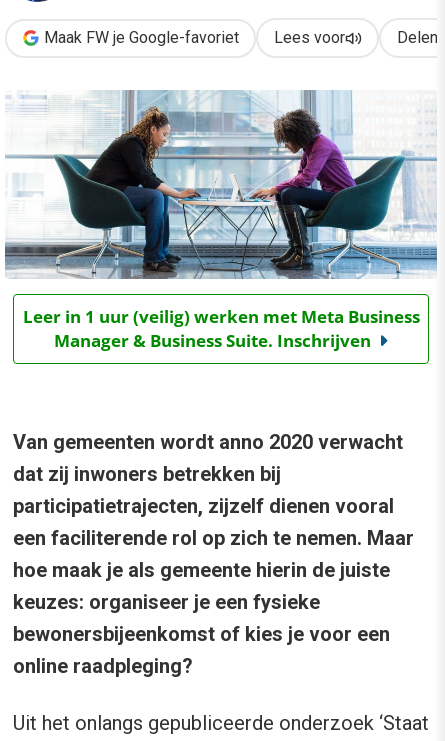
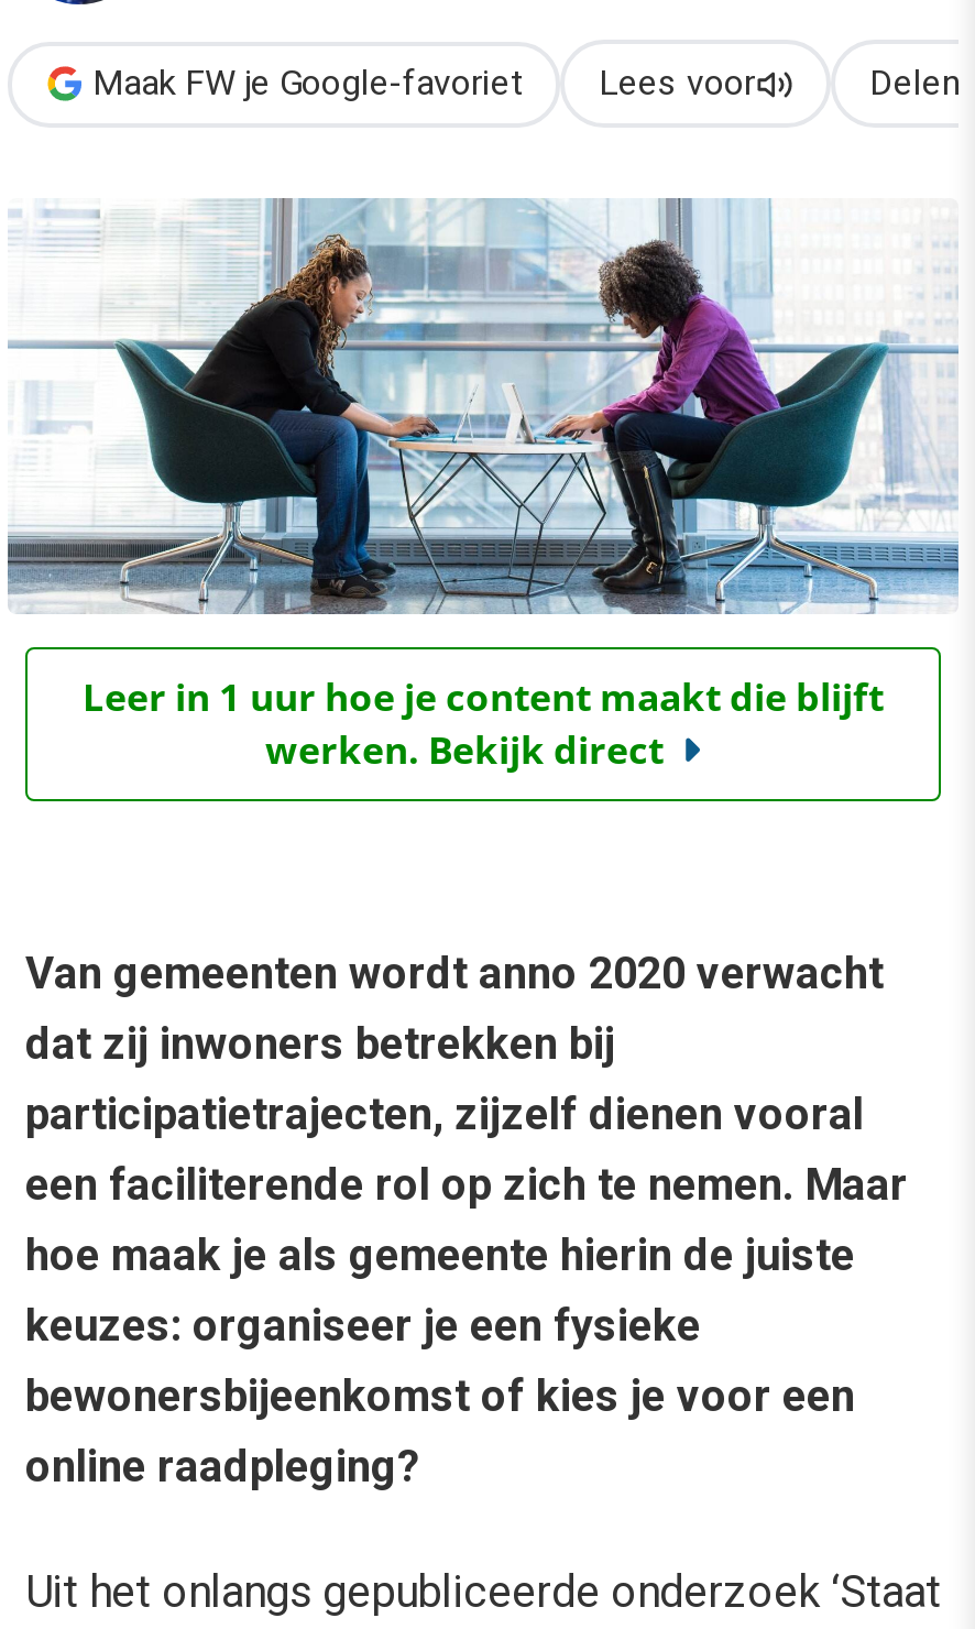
[22,305,419,352] Leer in 1 uur (veilig) werken met Meta Business | Manager & Business Suite. Inschrijven -> [83,672,884,776] Leer in 1 uur hoe je content maakt die blijft | werken. Bekijk direct

